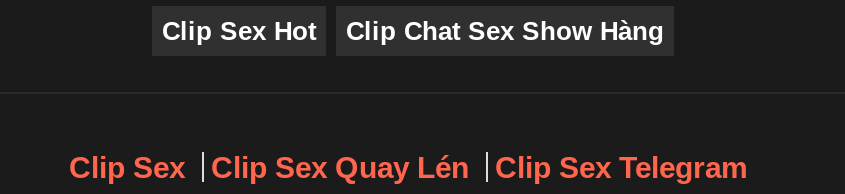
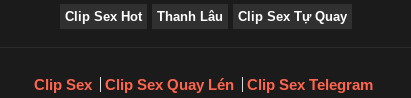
[346,16,664,46] Clip Chat Sex Show Hàng -> [156,9,346,24] Thanh Lâu | Clip Sex Tự Quay

